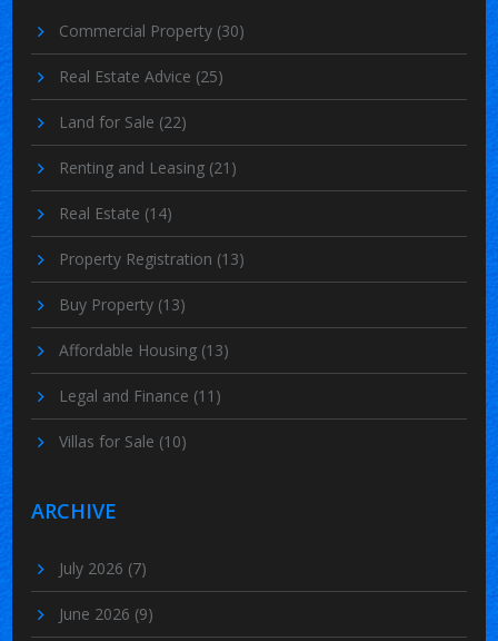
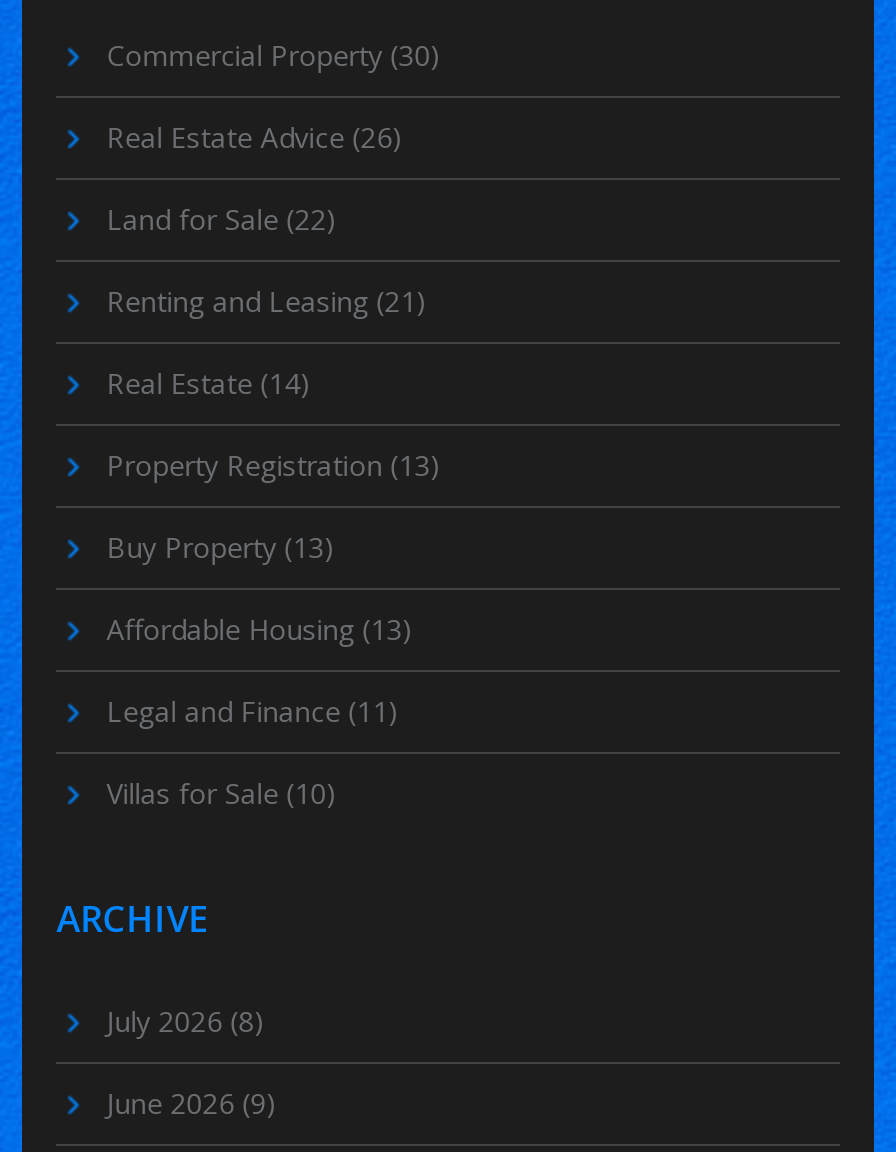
[59,65,224,87] Real Estate Advice (25) -> [106,118,402,156] Real Estate Advice (26)
[59,557,147,578] July 2026 (7) -> [106,1002,264,1040] July 2026 (8)

